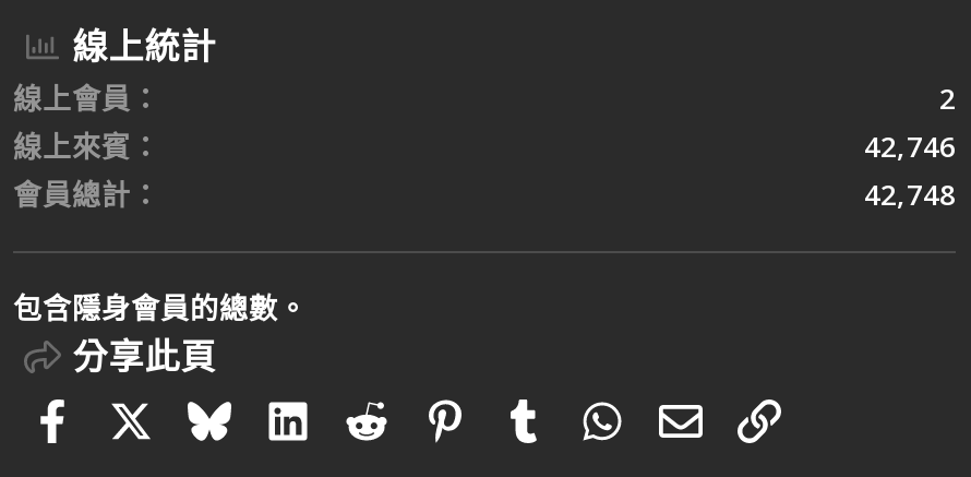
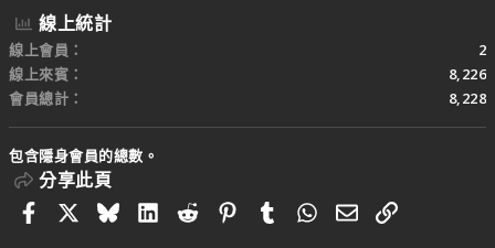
[864,126,956,166] 42,746 -> [448,64,486,84] 8,226
[864,174,956,214] 42,748 -> [448,88,486,108] 8,228

